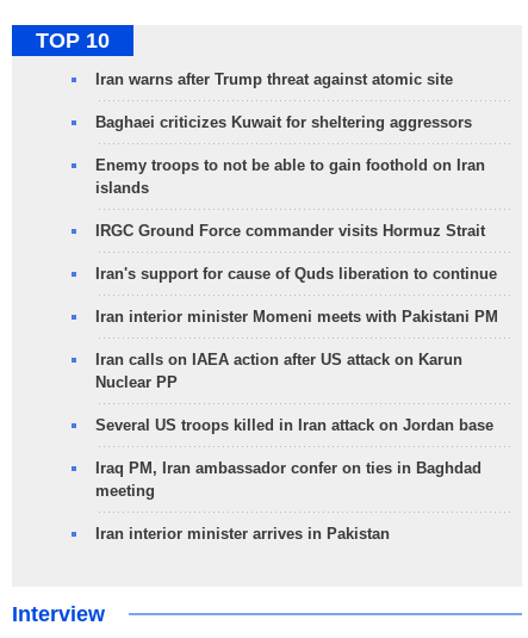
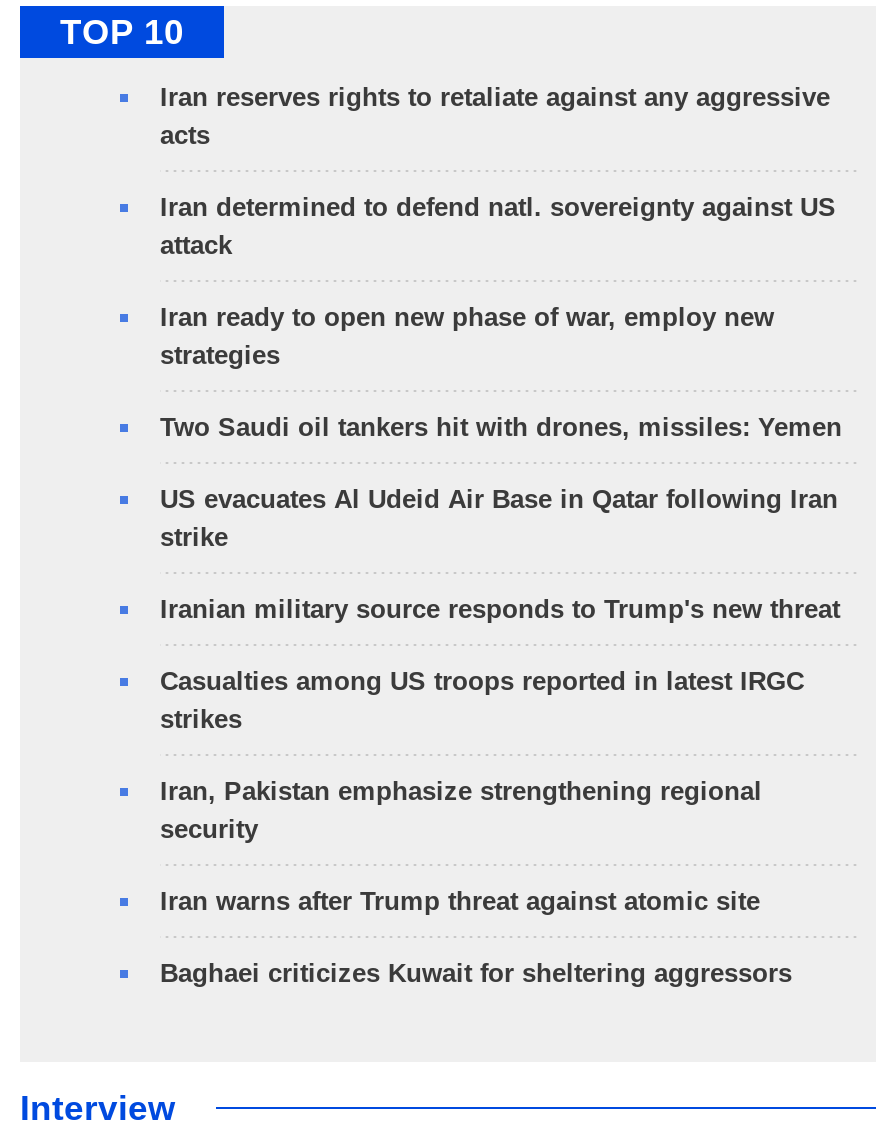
none -> [160,82,842,844] Iran reserves rights to retaliate against any aggressive | acts | Iran determined to defend natl. sovereignty against US | attack | Iran ready to open new phase of war, employ new | strategies | Two Saudi oil tankers hit with drones, missiles: Yemen | US evacuates Al Udeid Air Base in Qatar following Iran | strike | Iranian military source responds to Trump's new threat | Casualties among US troops reported in latest IRGC | strikes | Iran, Pakistan emphasize strengthening regional | security
moved [95,71,472,132] -> [160,886,792,988]: Iran warns after Trump threat against atomic site | Baghaei criticizes Kuwait for sheltering aggressors
[95,157,498,543] Enemy troops to not be able to gain foothold on Iran | islands | IRGC Ground Force commander visits Hormuz Strait | Iran's support for cause of Quds liberation to continue | Iran interior minister Momeni meets with Pakistani PM | Iran calls on IAEA action after US attack on Karun | Nuclear PP | Several US troops killed in Iran attack on Jordan base | Iraq PM, Iran ambassador confer on ties in Baghdad | meeting | Iran interior minister arrives in Pakistan -> none

